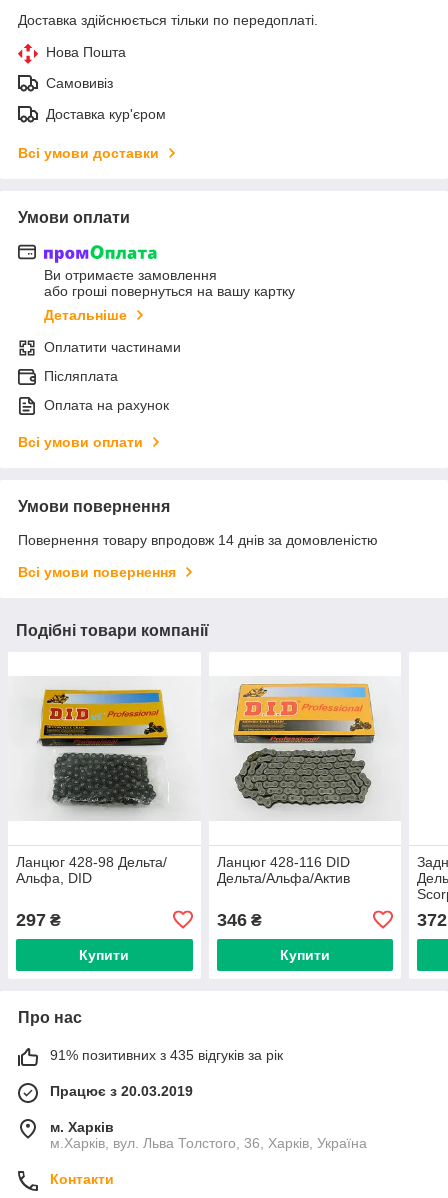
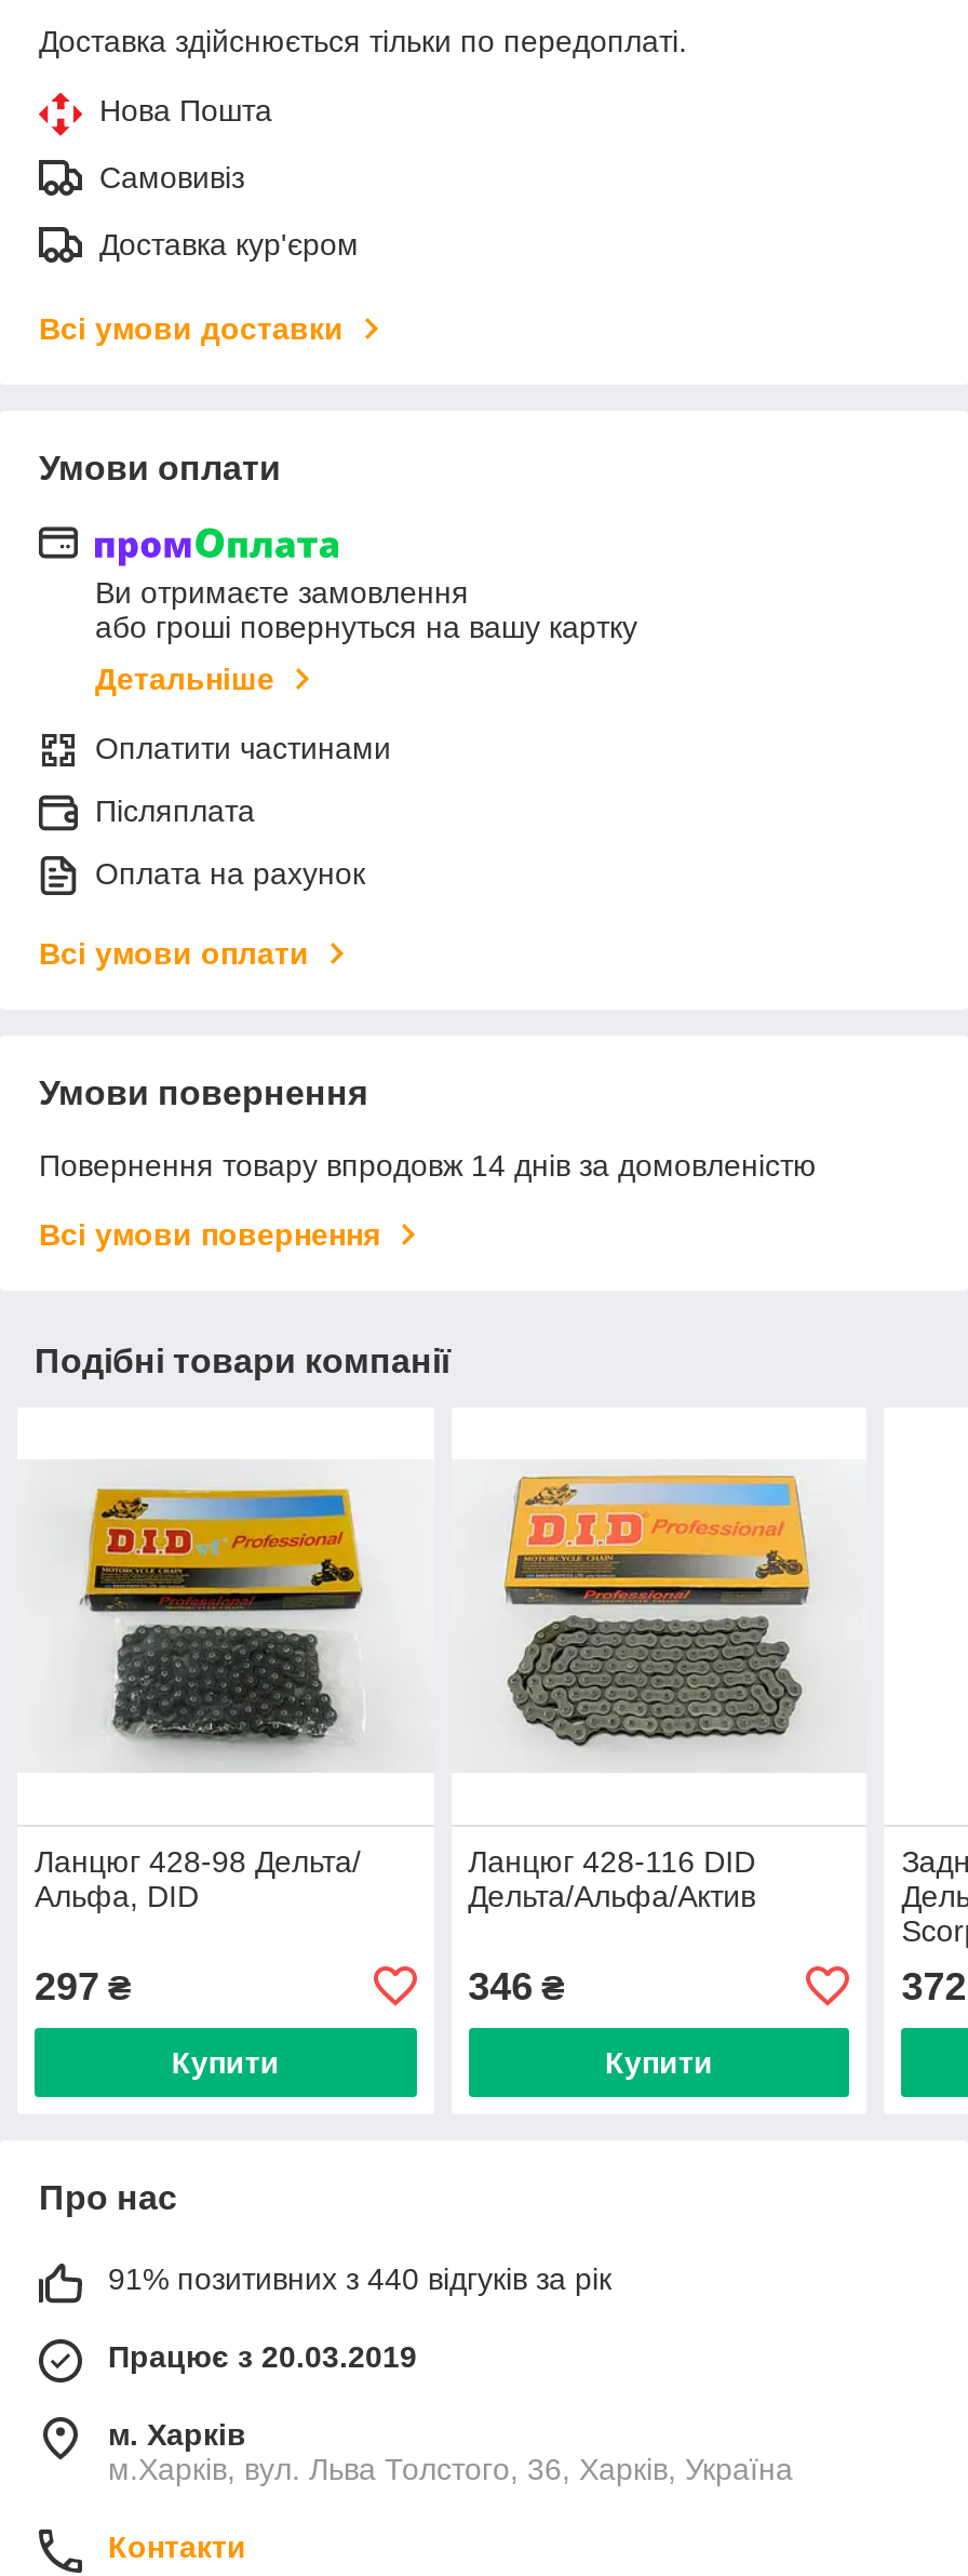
[50,1047,283,1063] 91% позитивних з 435 відгуків за рік -> [108,2261,611,2296] 91% позитивних з 440 відгуків за рік

